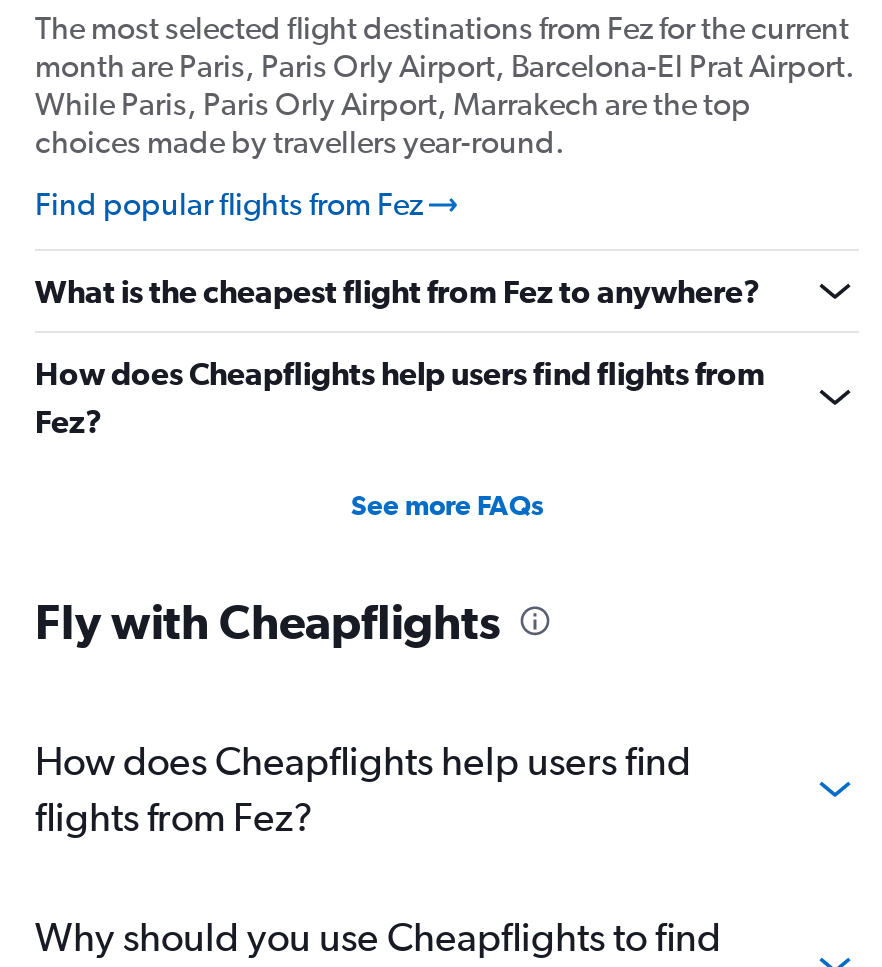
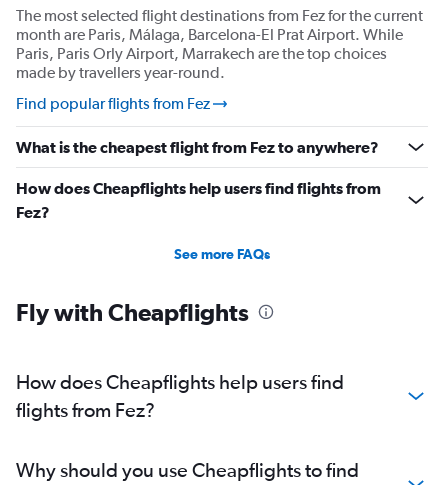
[35,47,855,161] month are Paris, Paris Orly Airport, Barcelona-El Prat Airport. | While Paris, Paris Orly Airport, Marrakech are the top | choices made by travellers year-round. -> [16,25,403,82] month are Paris, Málaga, Barcelona-El Prat Airport. While | Paris, Paris Orly Airport, Marrakech are the top choices | made by travellers year-round.

